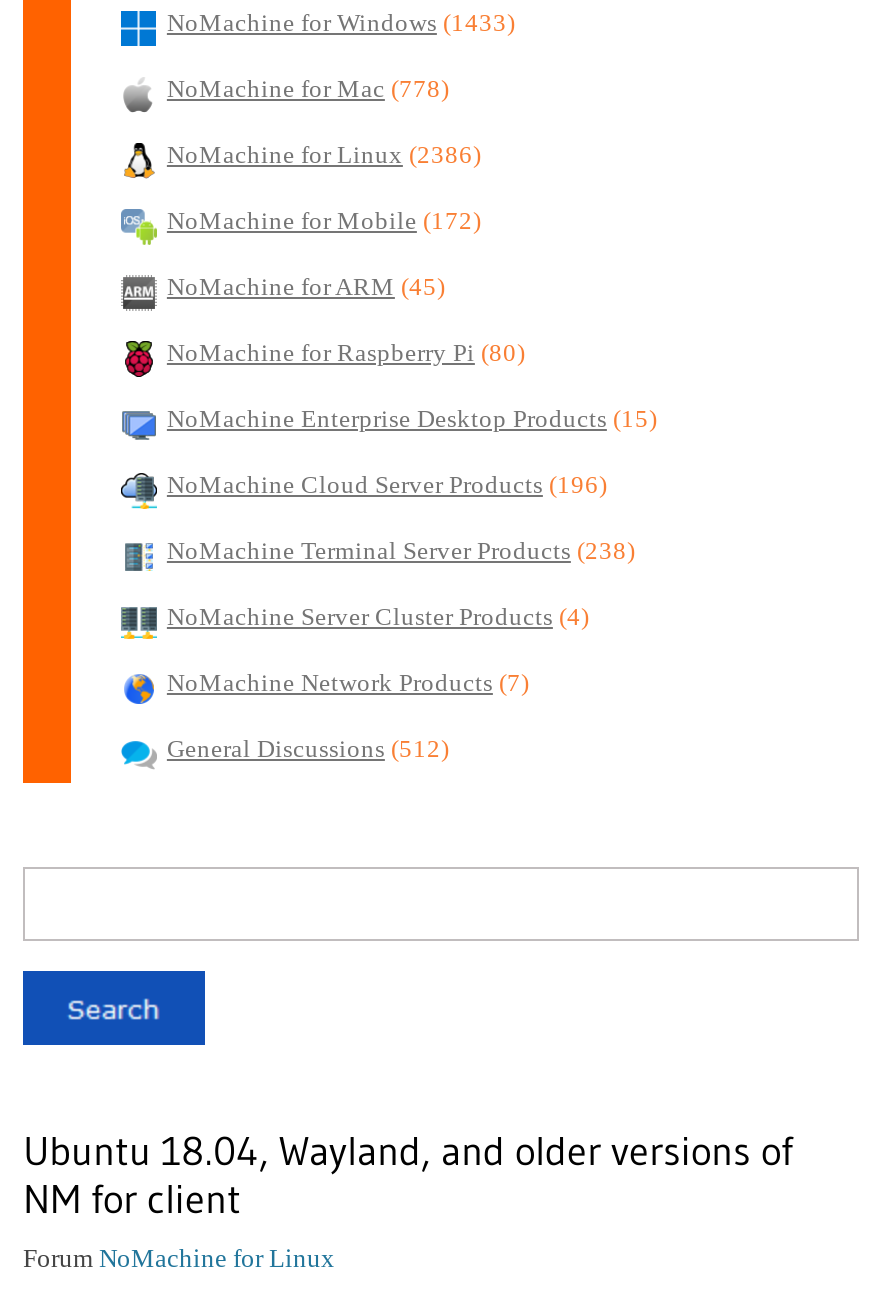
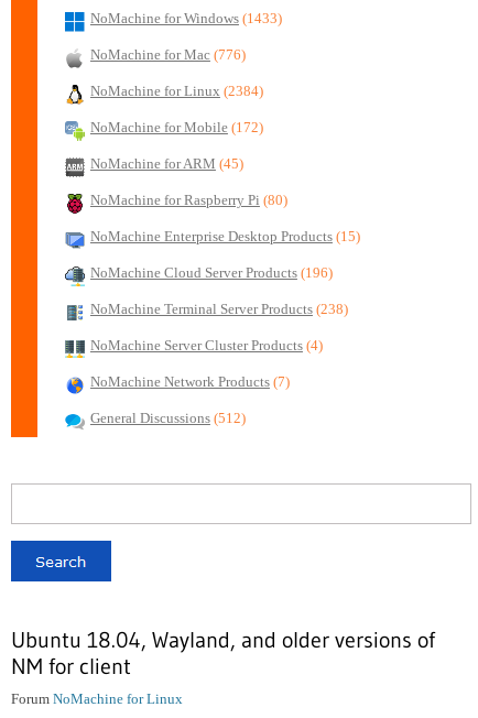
[167,75,449,103] NoMachine for Mac (778) -> [90,47,245,63] NoMachine for Mac (776)
[167,141,481,169] NoMachine for Linux (2386) -> [90,84,263,99] NoMachine for Linux (2384)

